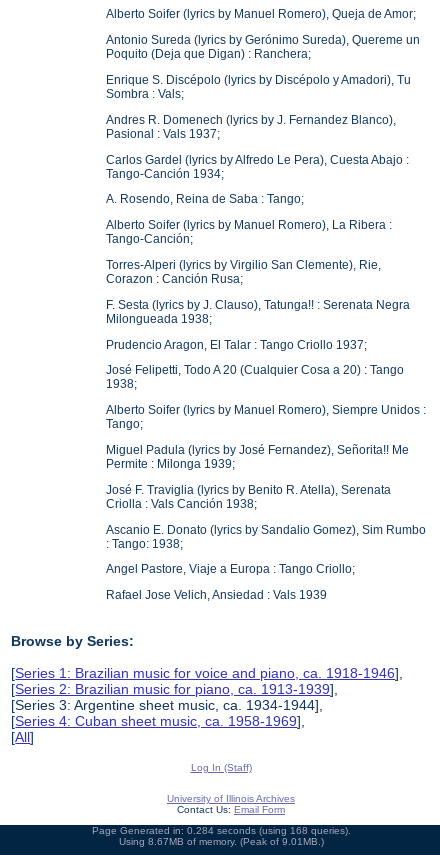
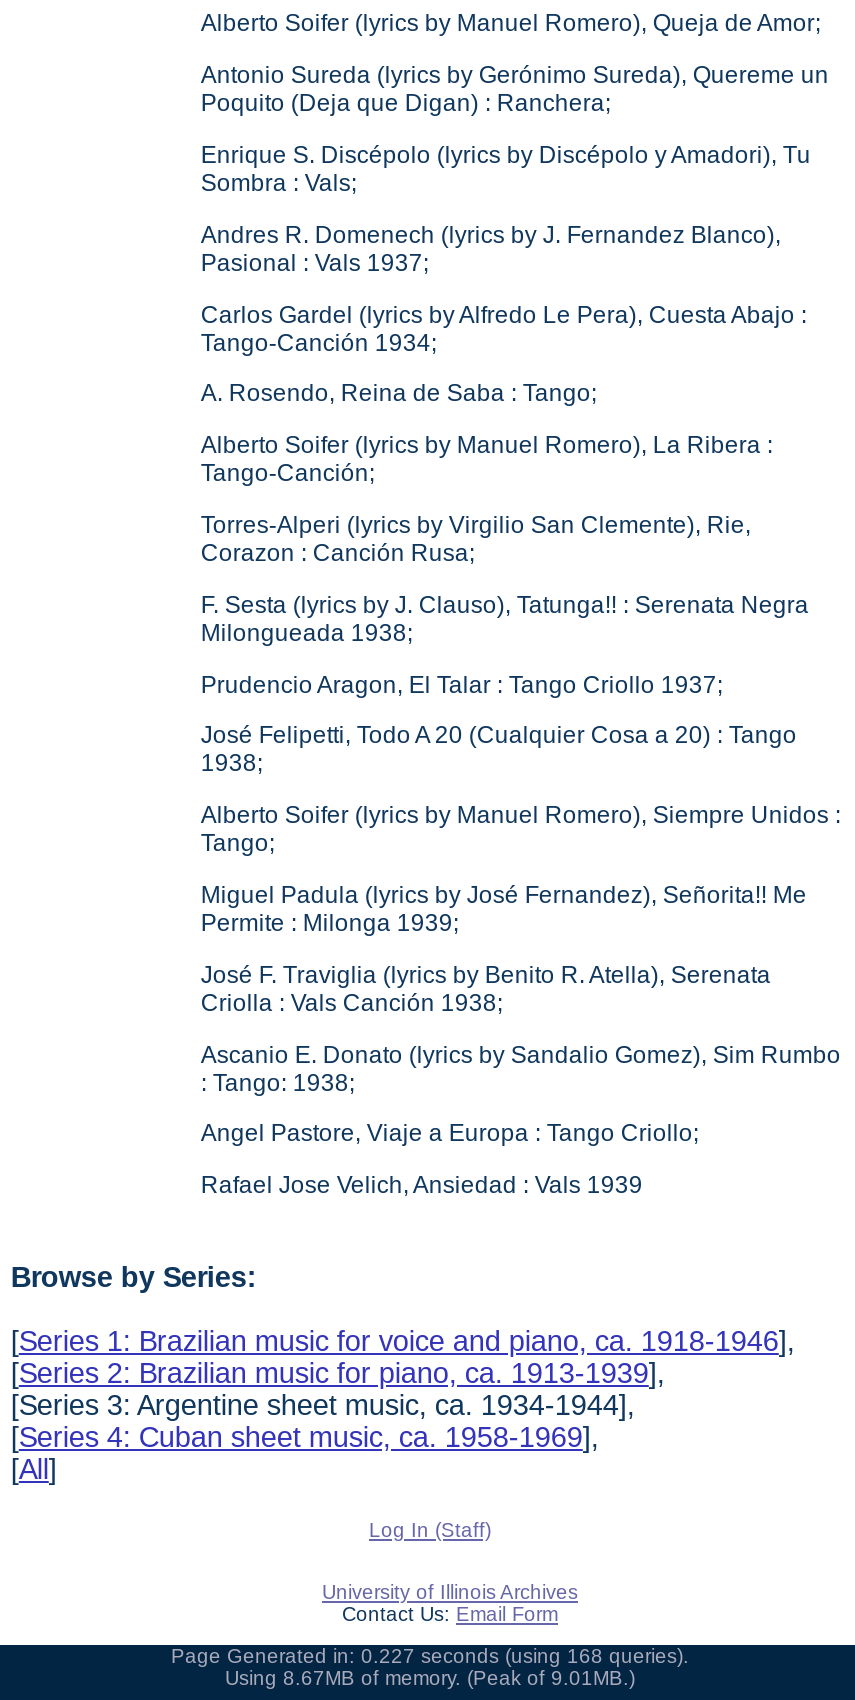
[91,825,350,836] Page Generated in: 0.284 seconds (using 168 queries). -> [171,1644,689,1666] Page Generated in: 0.227 seconds (using 168 queries).

